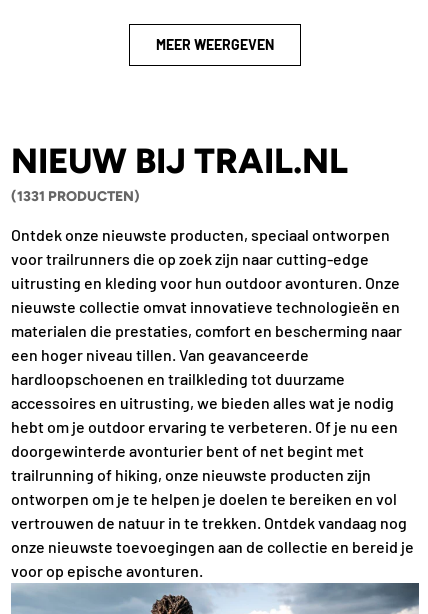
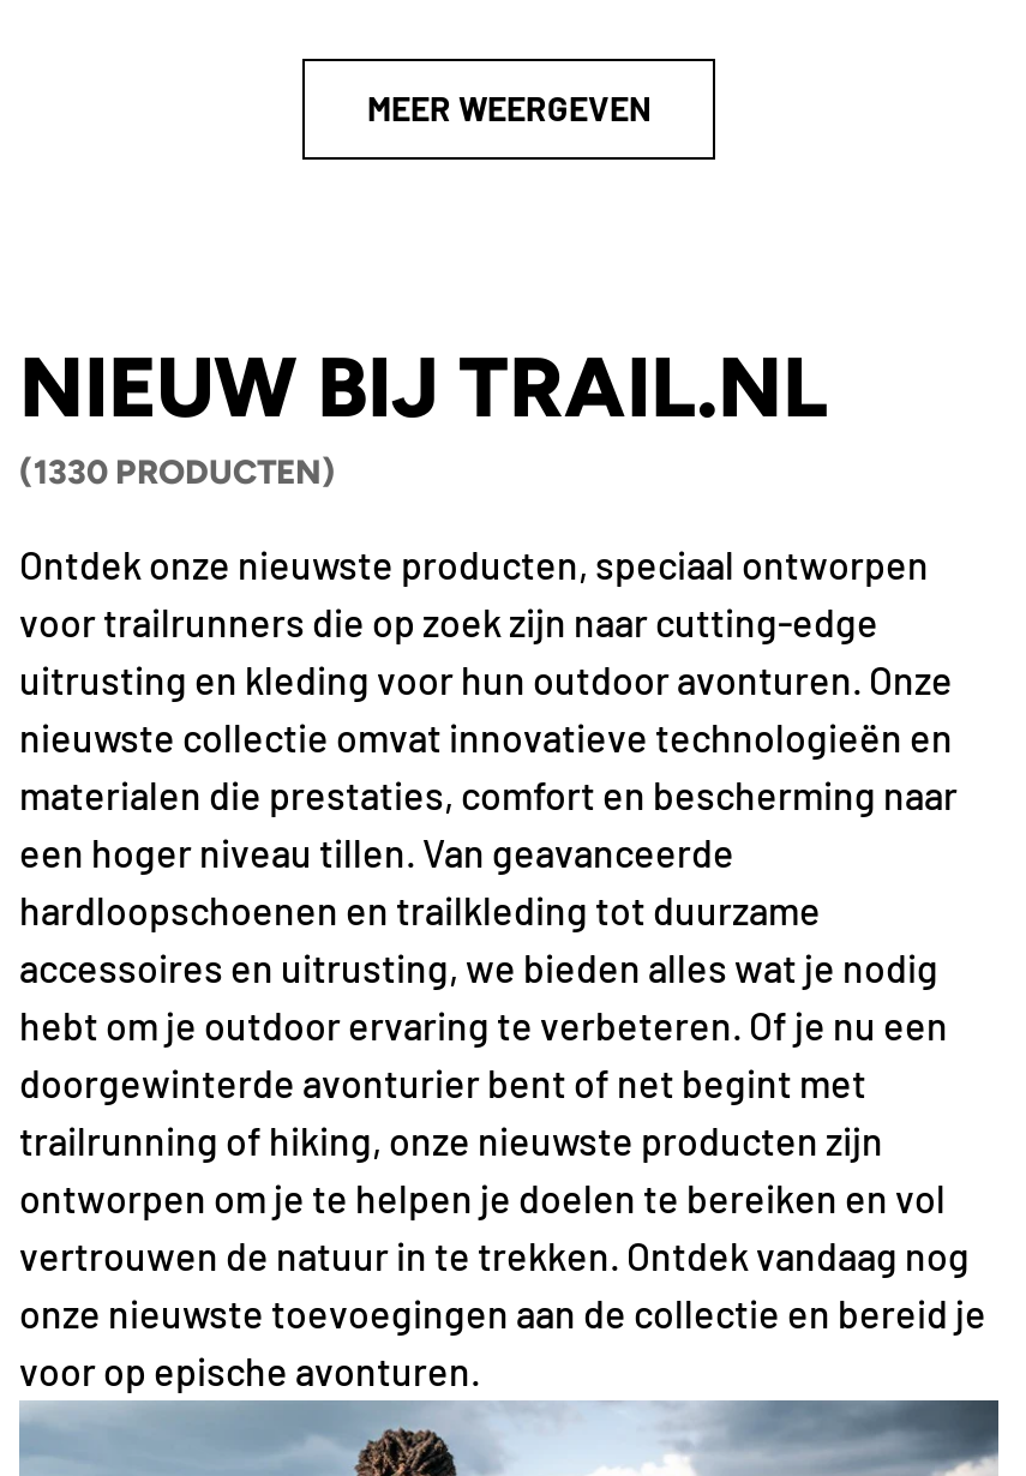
[11,187,140,204] (1331 PRODUCTEN) -> [19,452,336,493] (1330 PRODUCTEN)

